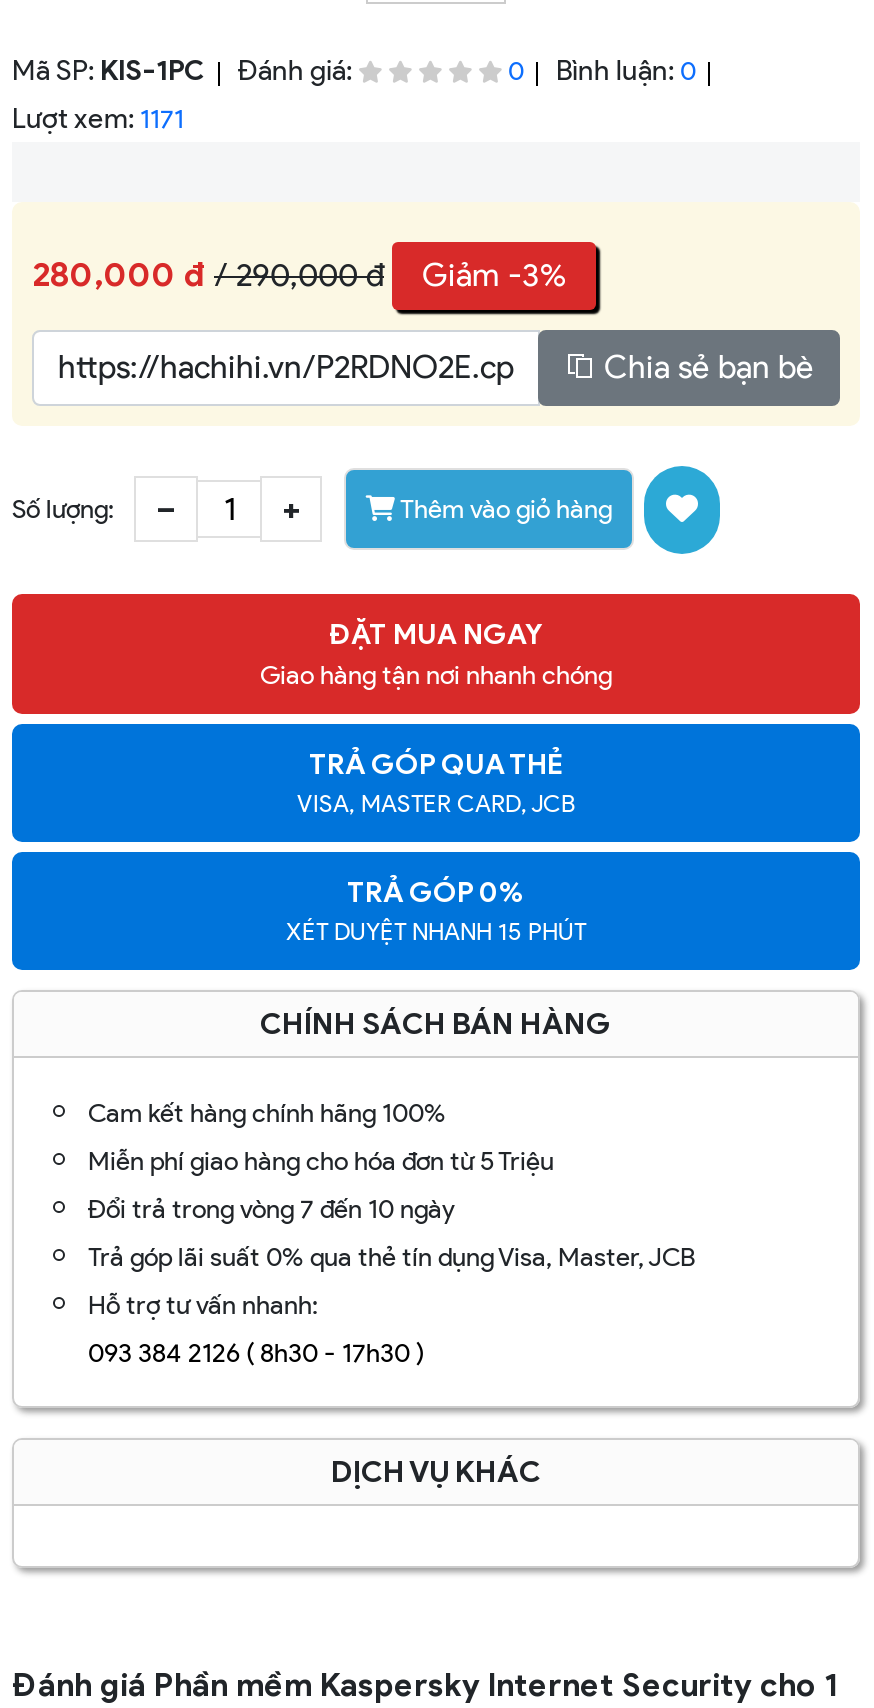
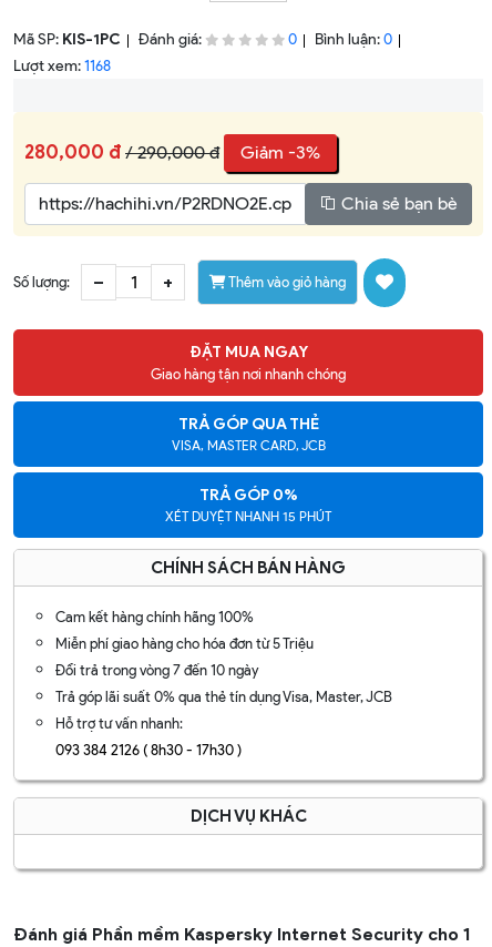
[12,102,184,136] Lượt xem: 1171 -> [13,56,111,75] Lượt xem: 1168

